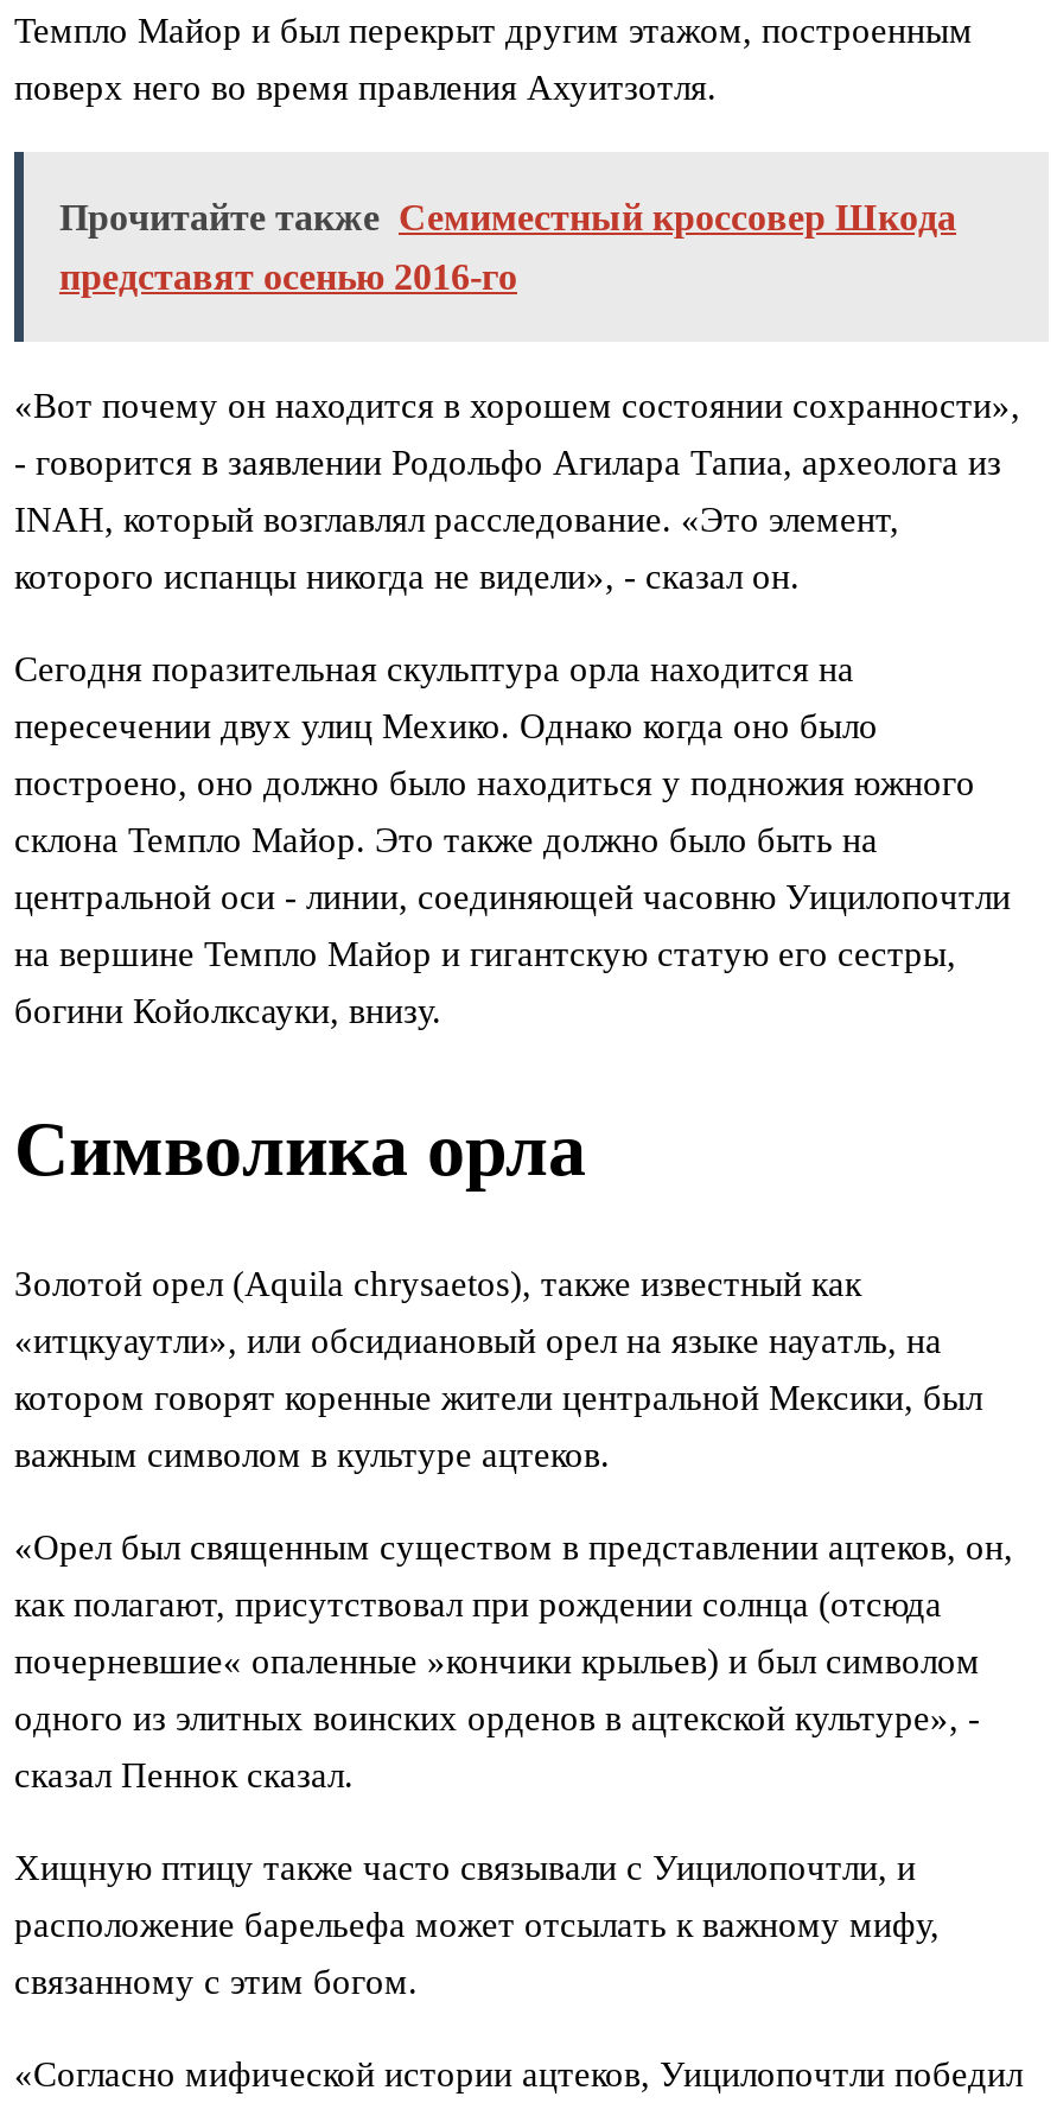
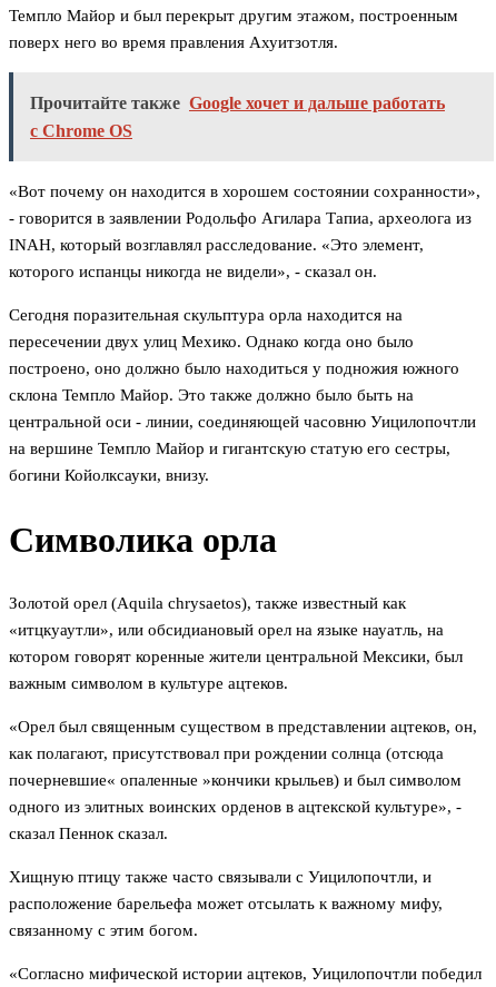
[59,198,956,238] Прочитайте также Семиместный кроссовер Шкода -> [30,94,445,113] Прочитайте также Google хочет и дальше работать
[59,257,517,297] представят осенью 2016-го -> [30,122,132,141] с Chrome OS

